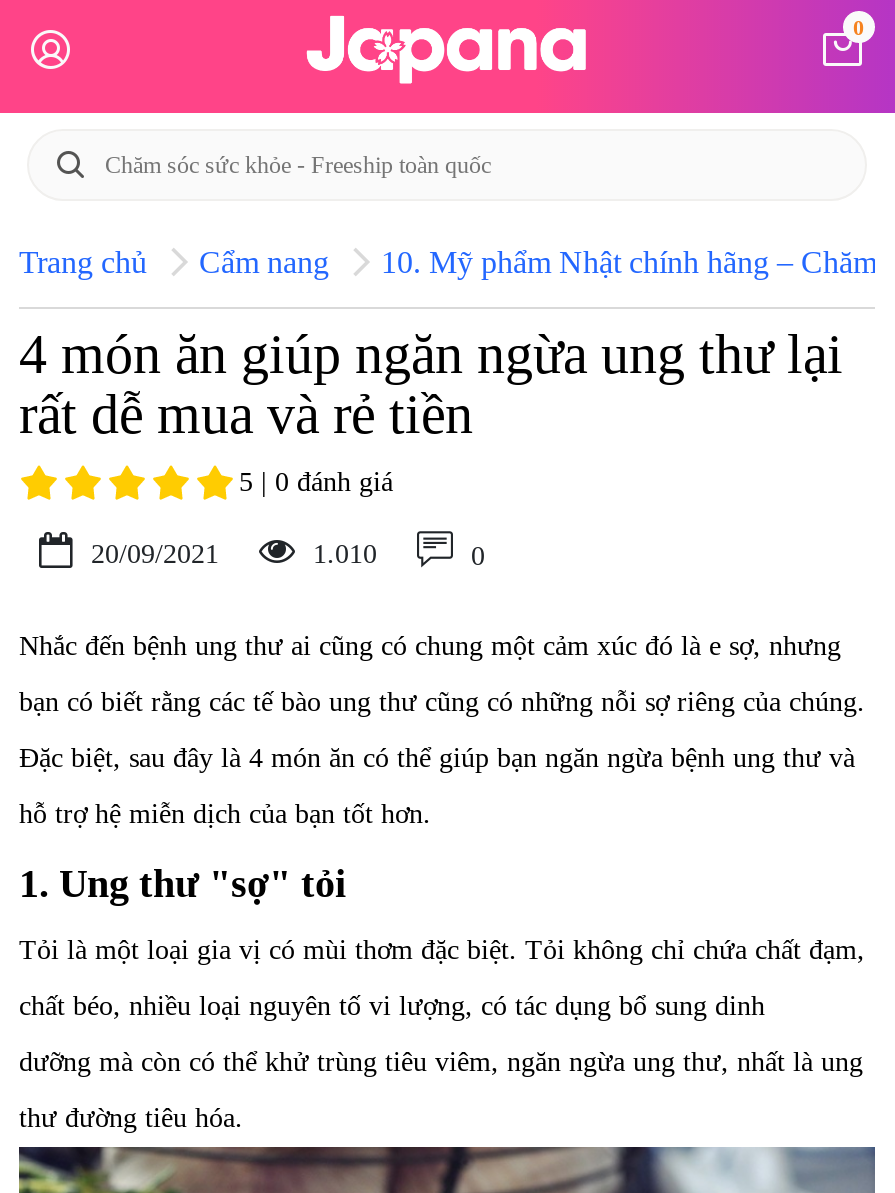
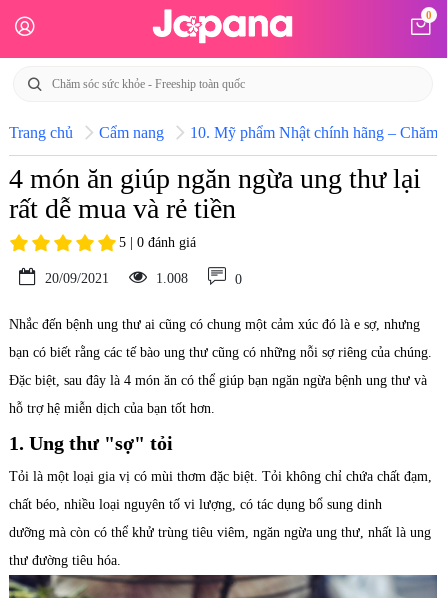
[305,539,377,569] 1.010 -> [152,271,188,286] 1.008

